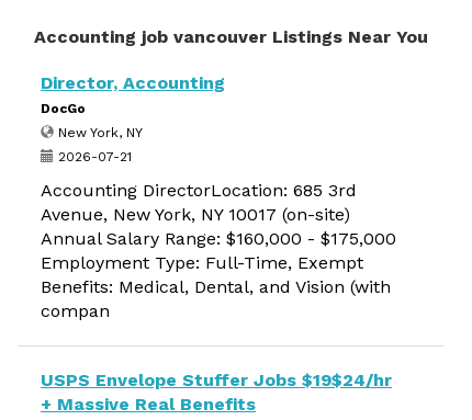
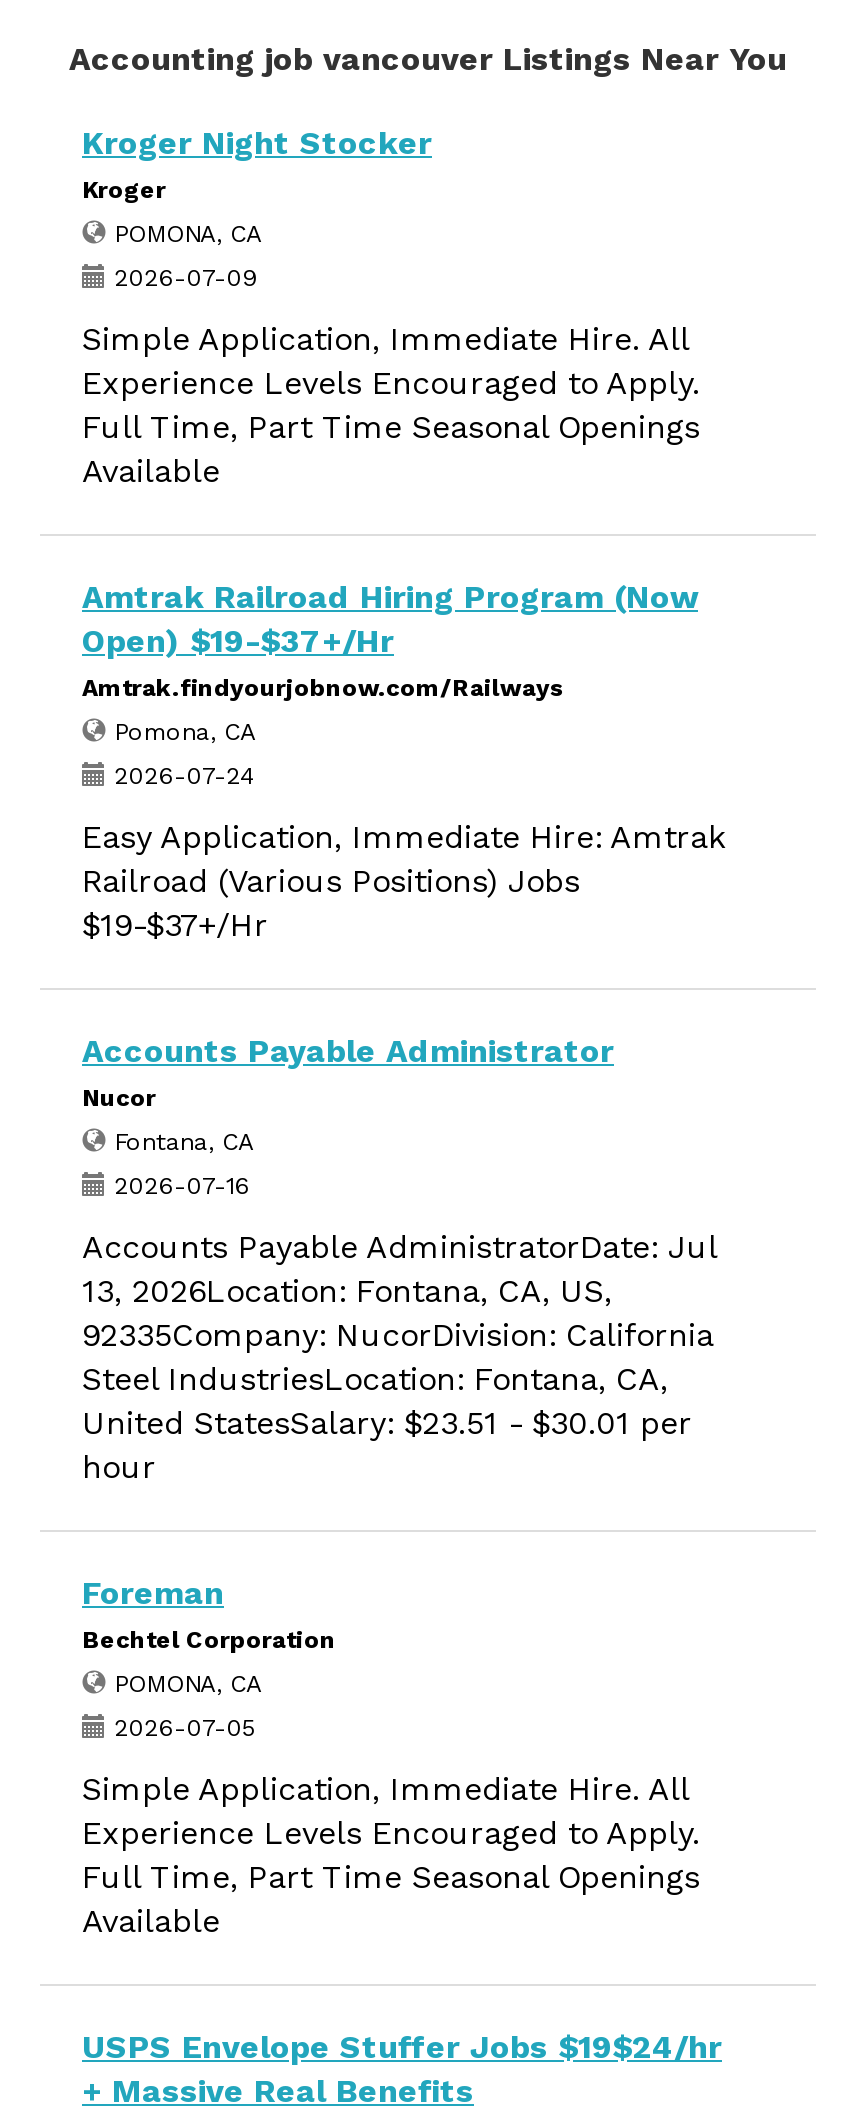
[41,72,396,321] Director, Accounting | DocGo | New York, NY | 2026-07-21 | Accounting DirectorLocation: 685 3rd | Avenue, New York, NY 10017 (on-site) | Annual Salary Range: $160,000 - $175,000 | Employment Type: Full-Time, Exempt | Benefits: Medical, Dental, and Vision (with | compan -> [82,124,726,1940] Kroger Night Stocker | Kroger | POMONA, CA | 2026-07-09 | Simple Application, Immediate Hire. All | Experience Levels Encouraged to Apply. | Full Time, Part Time Seasonal Openings | Available | Amtrak Railroad Hiring Program (Now | Open) $19-$37+/Hr | Amtrak.findyourjobnow.com/Railways | Pomona, CA | 2026-07-24 | Easy Application, Immediate Hire: Amtrak | Railroad (Various Positions) Jobs | $19-$37+/Hr | Accounts Payable Administrator | Nucor | Fontana, CA | 2026-07-16 | Accounts Payable AdministratorDate: Jul | 13, 2026Location: Fontana, CA, US, | 92335Company: NucorDivision: California | Steel IndustriesLocation: Fontana, CA, | United StatesSalary: $23.51 - $30.01 per | hour | Foreman | Bechtel Corporation | POMONA, CA | 2026-07-05 | Simple Application, Immediate Hire. All | Experience Levels Encouraged to Apply. | Full Time, Part Time Seasonal Openings | Available

